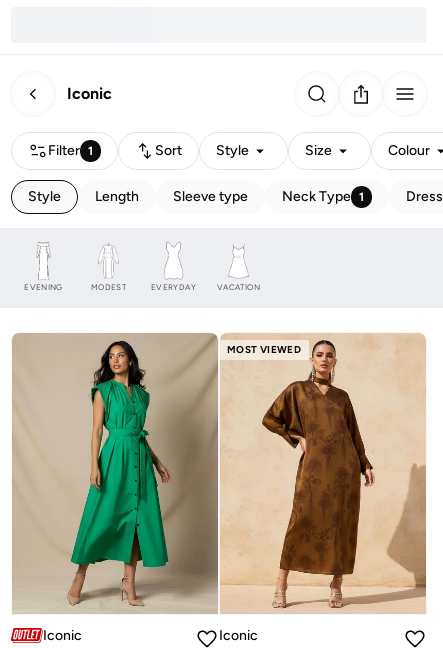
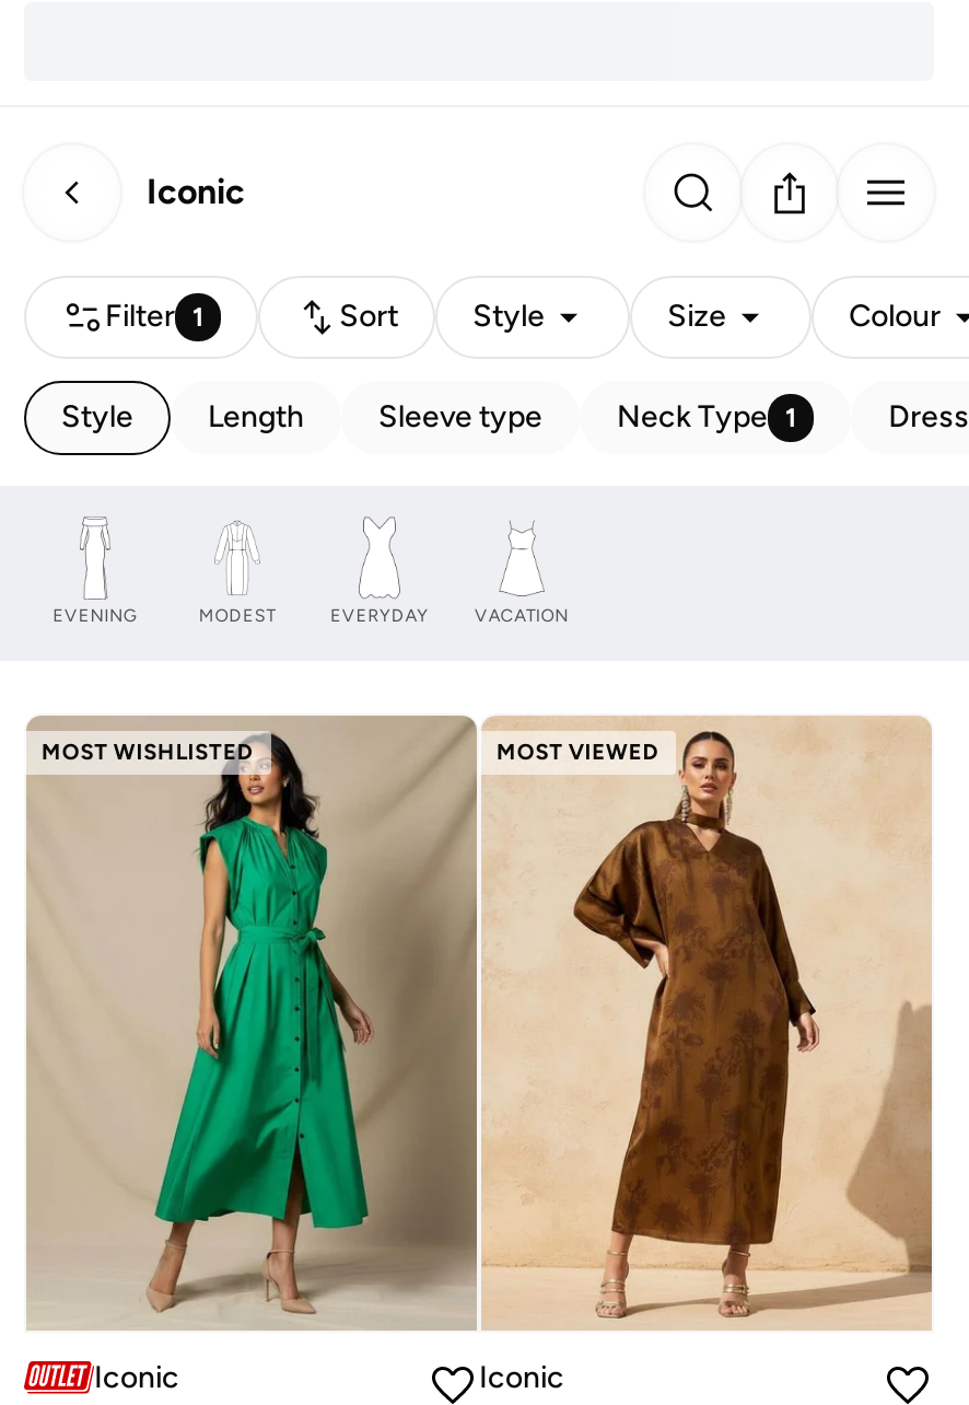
none -> [42,738,253,766] MOST WISHLISTED

